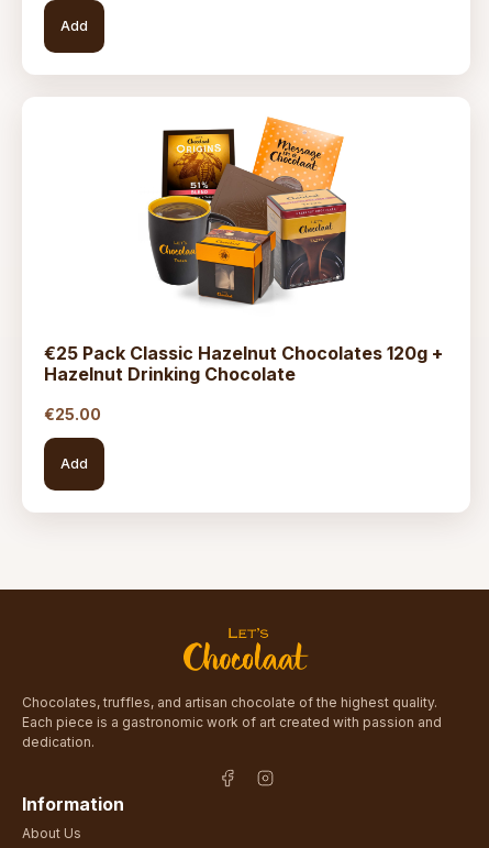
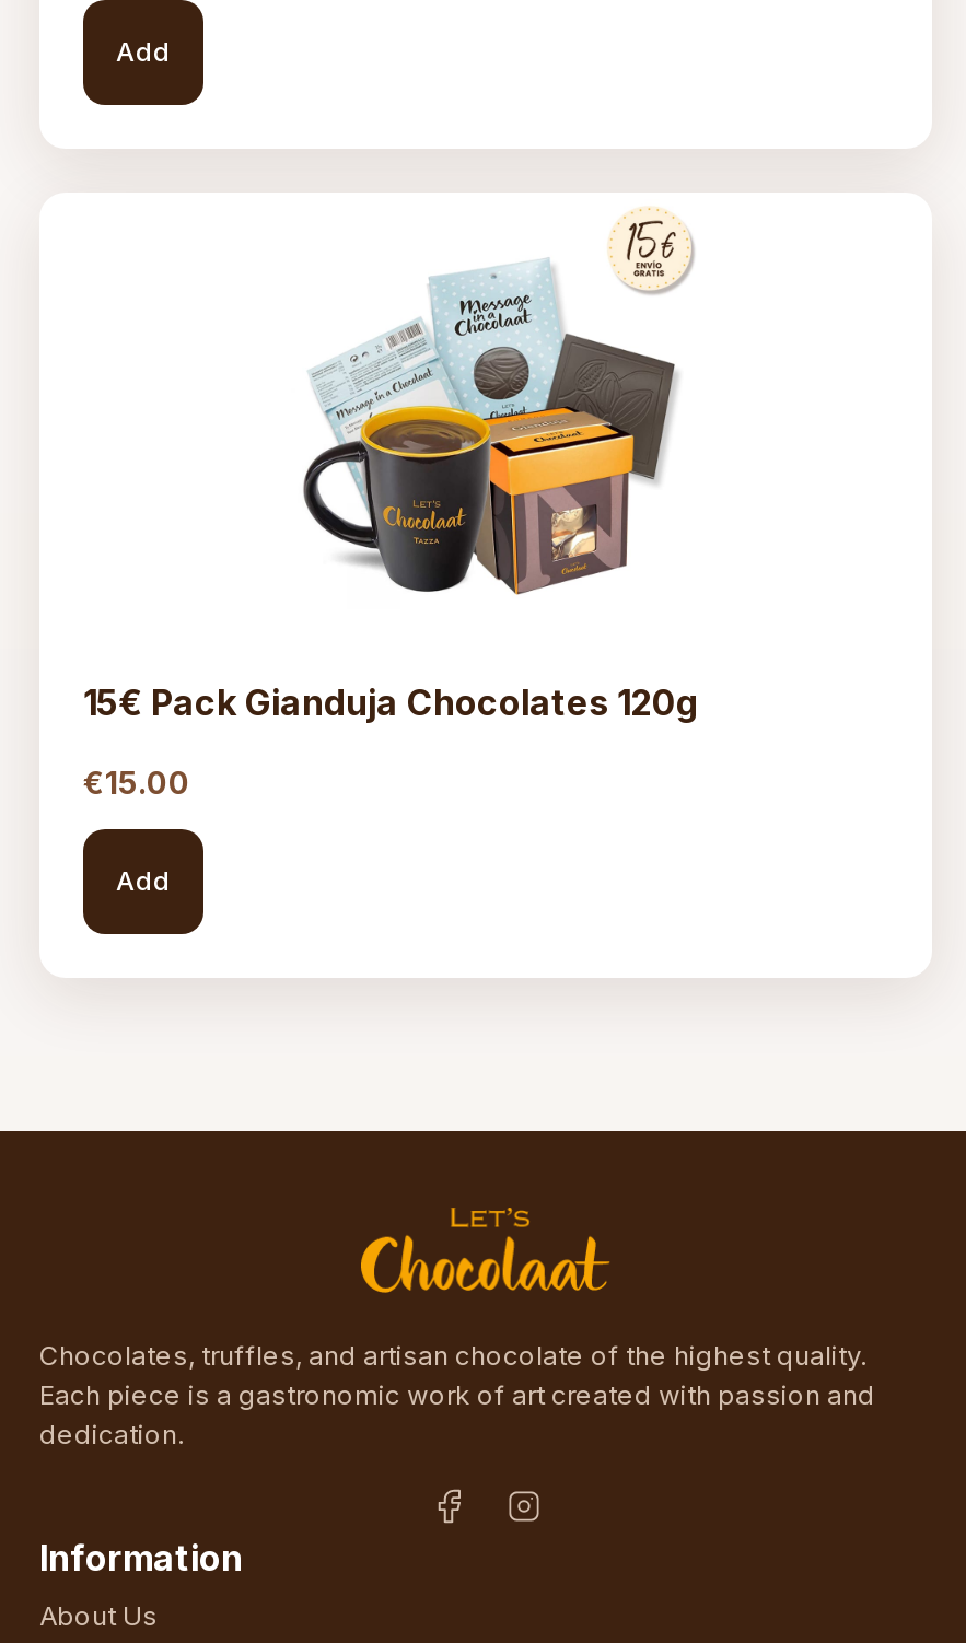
[44,117,443,385] [image] | €25 Pack Classic Hazelnut Chocolates 120g + | Hazelnut Drinking Chocolate -> [83,206,698,725] [image] | 15€ Pack Gianduja Chocolates 120g
[44,405,101,424] €25.00 -> [83,764,190,802] €15.00

